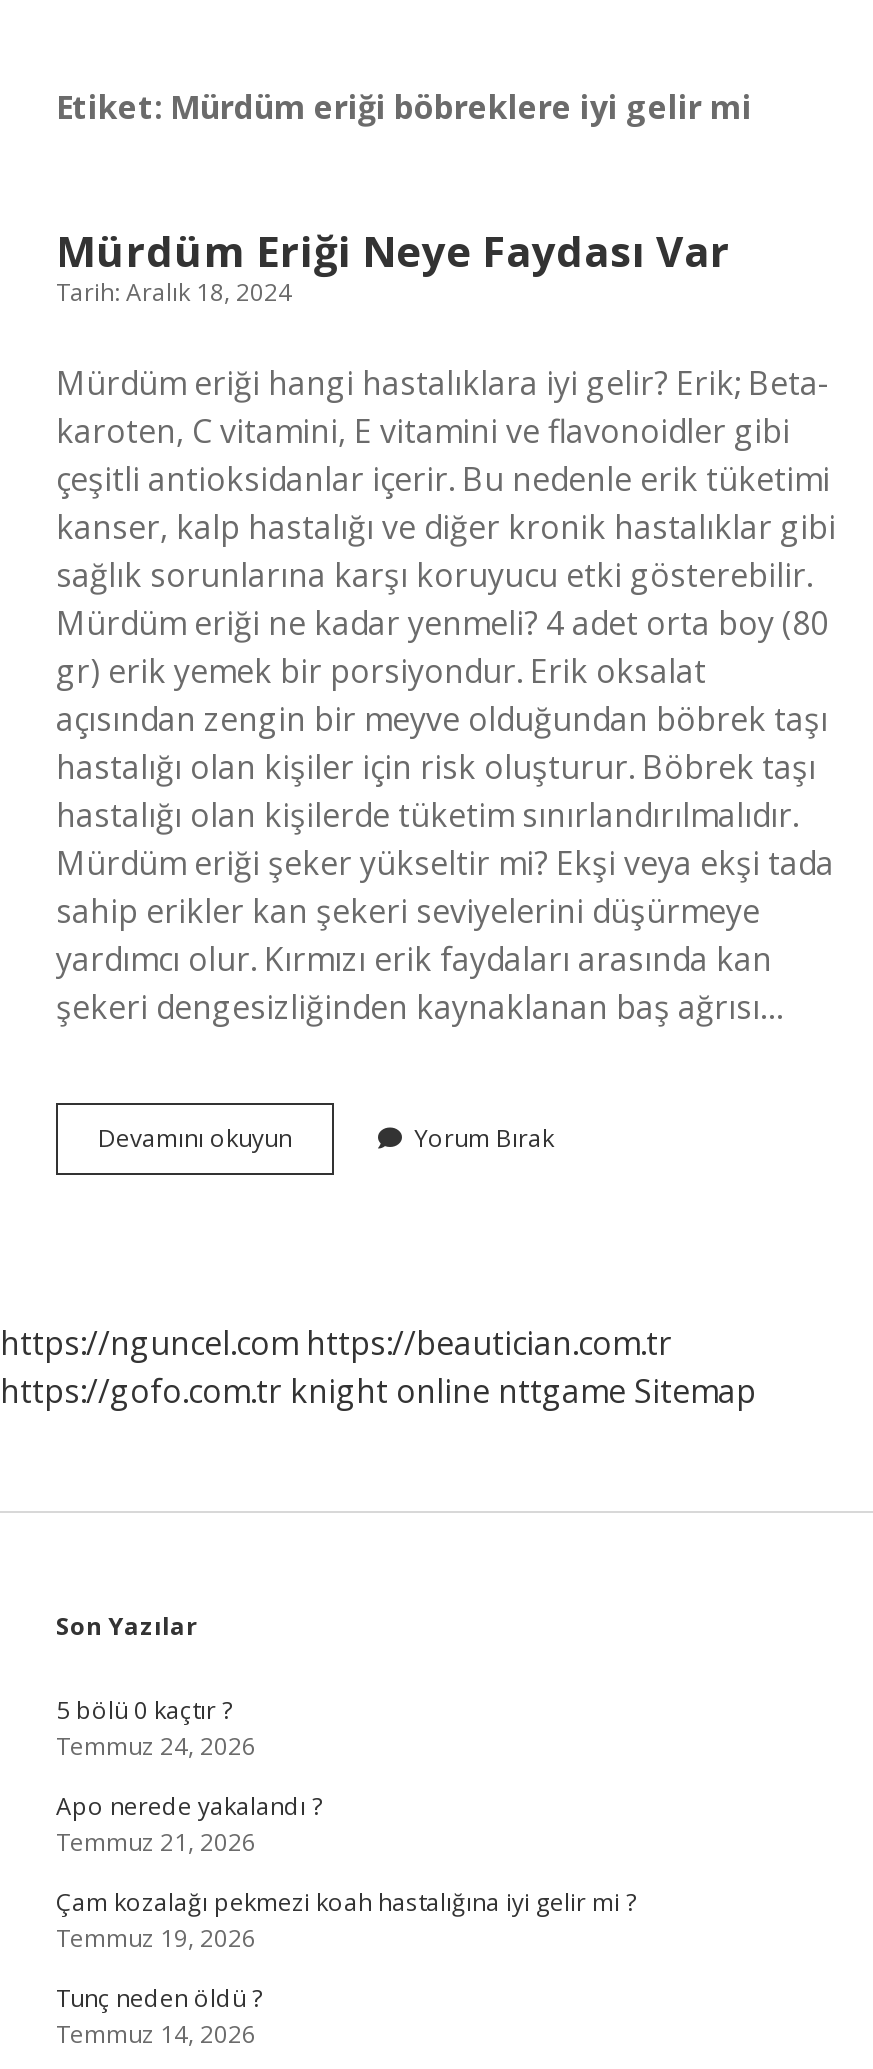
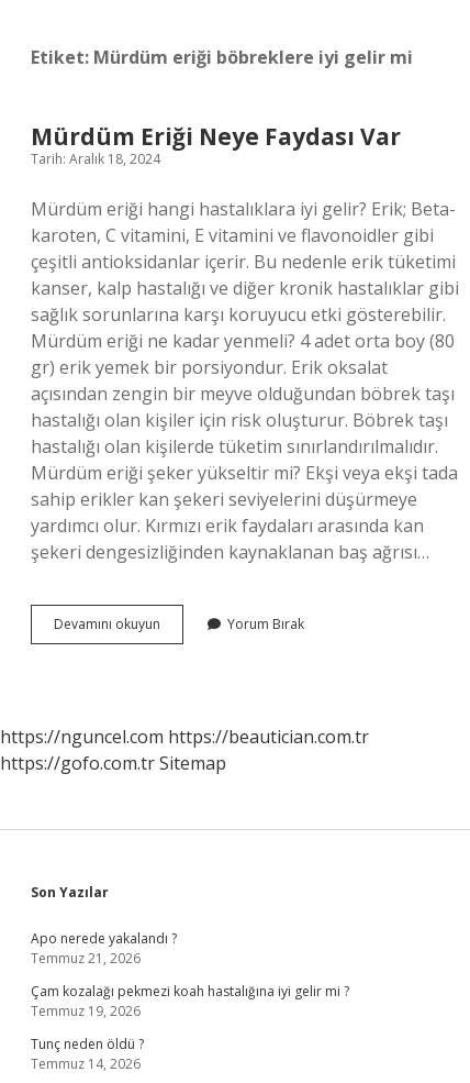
[0,1369,756,1413] https://gofo.com.tr knight online nttgame Sitemap -> [0,751,226,775] https://gofo.com.tr Sitemap
[56,1693,256,1763] 5 bölü 0 kaçtır ? | Temmuz 24, 2026 -> none

